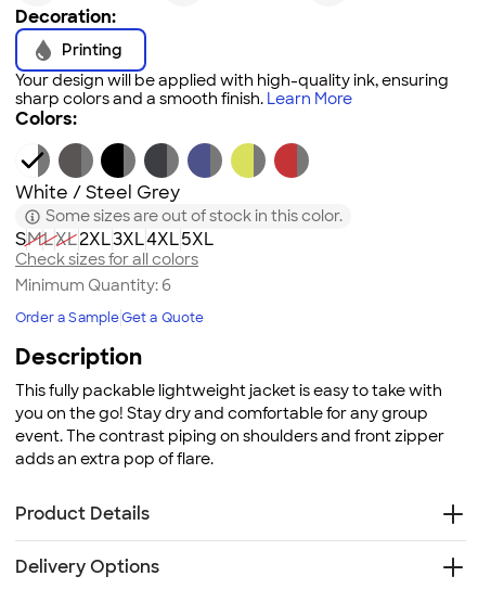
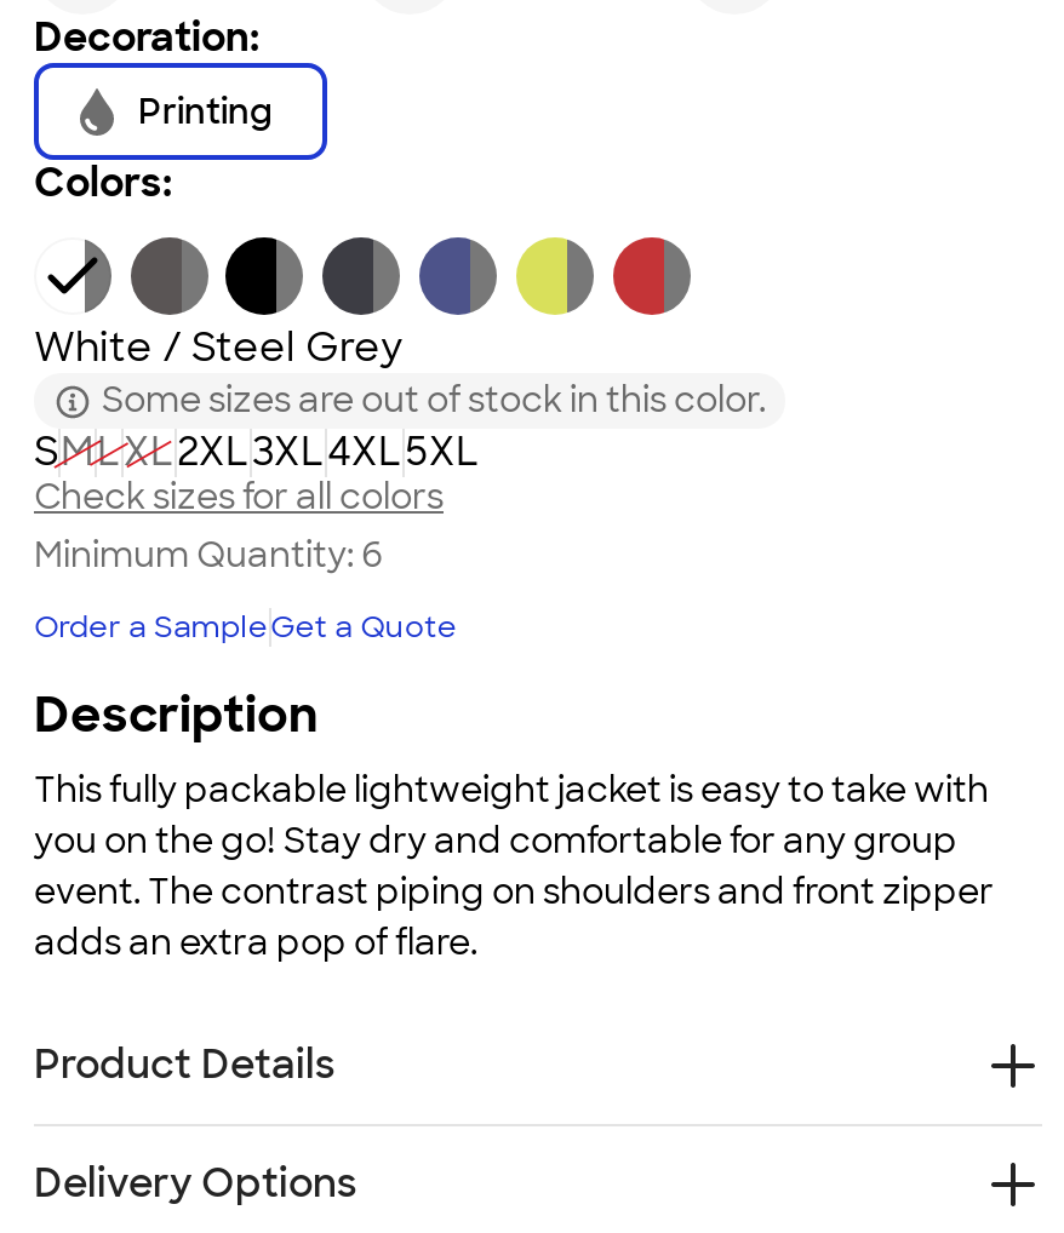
[15,71,449,108] Your design will be applied with high-quality ink, ensuring | sharp colors and a smooth finish. Learn More -> none

